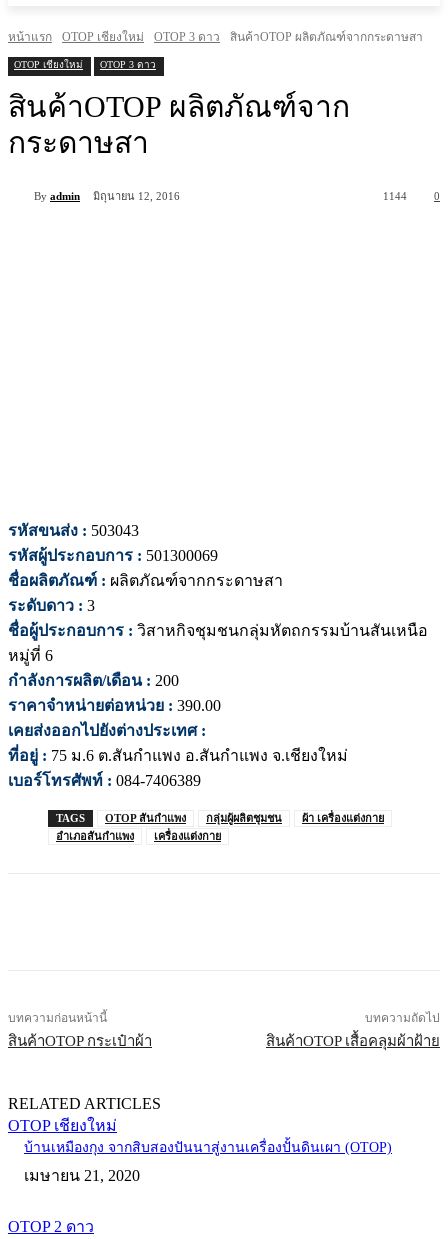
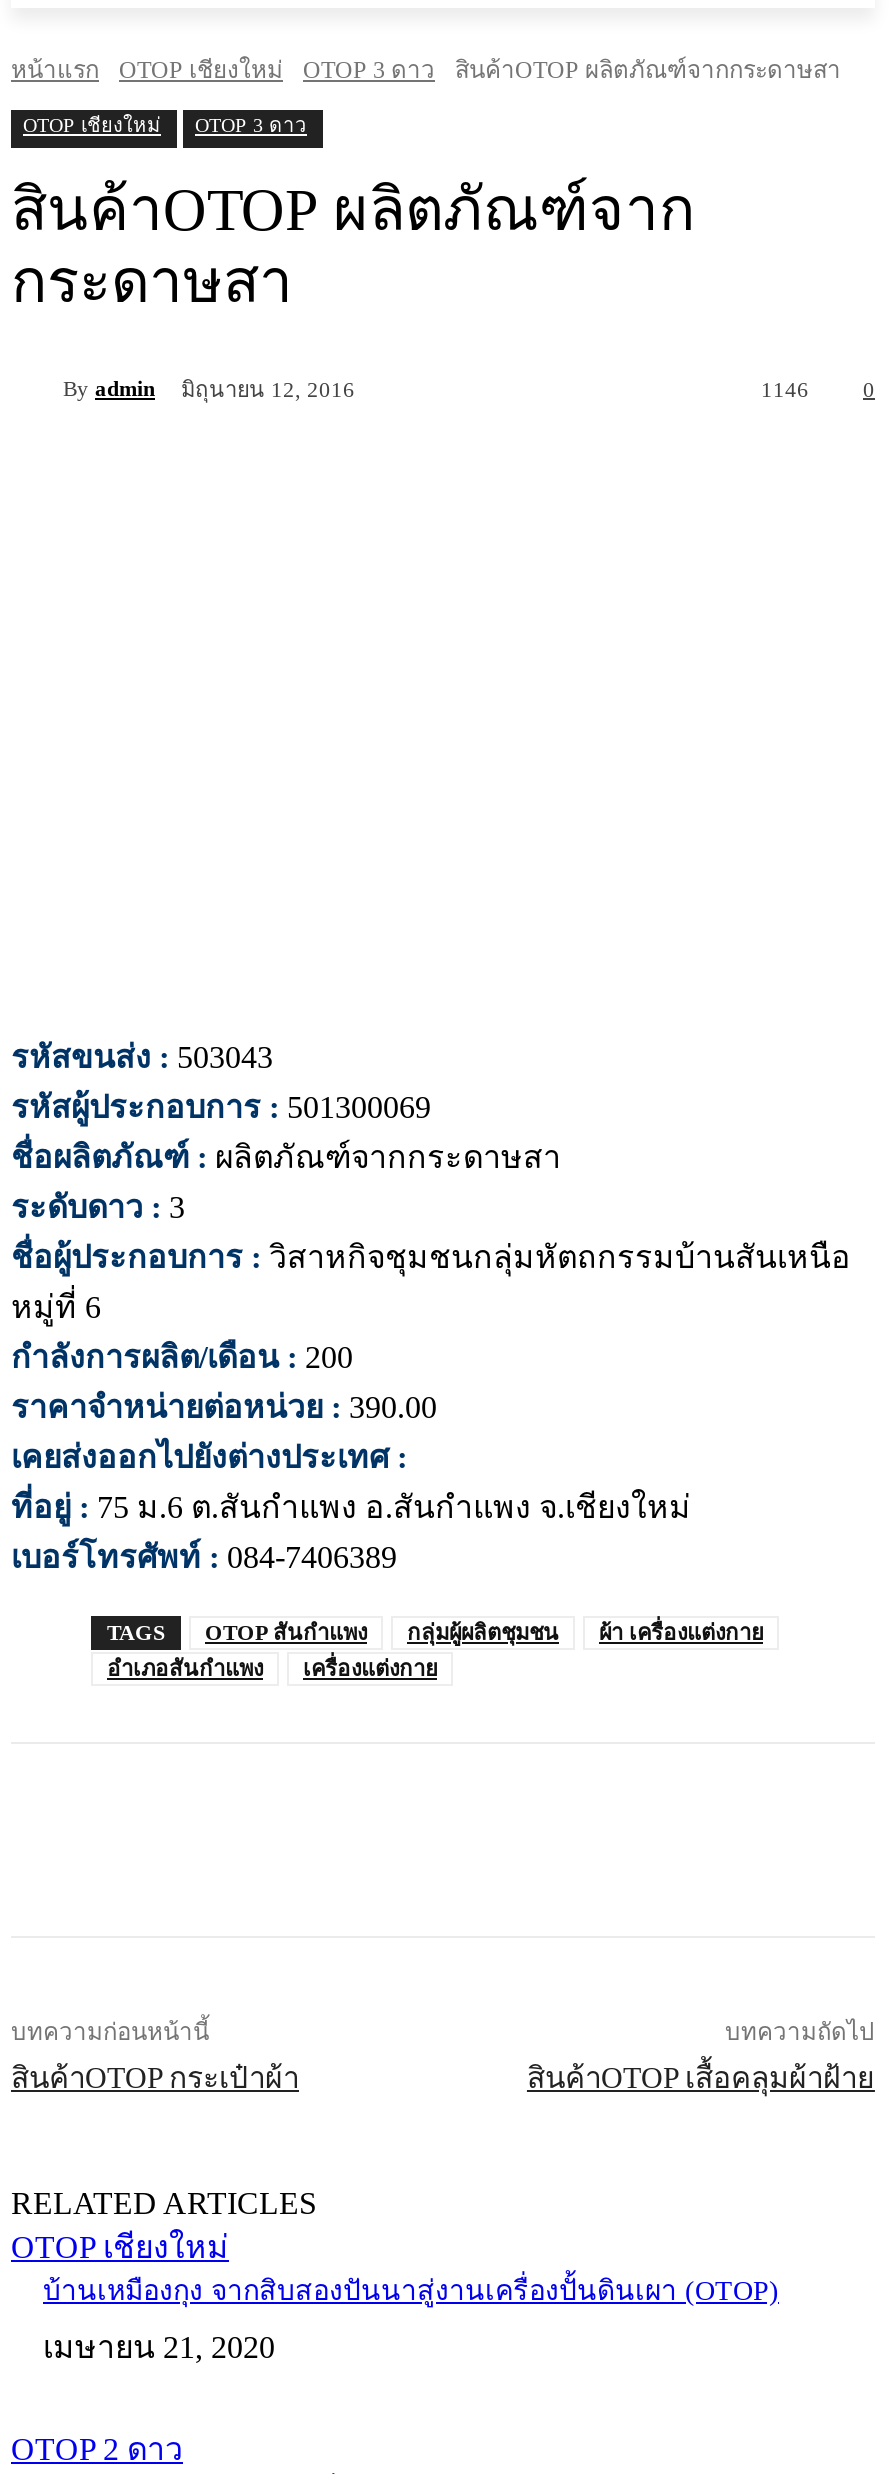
[383,190,407,202] 1144 -> [761,377,809,401] 1146

